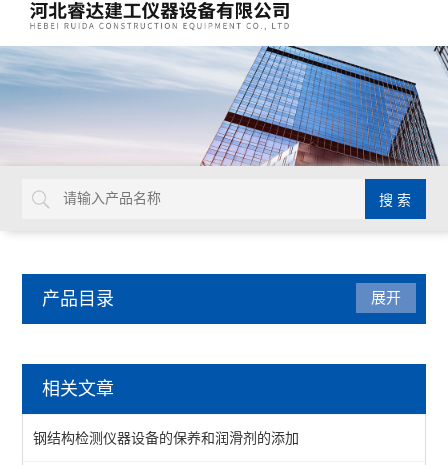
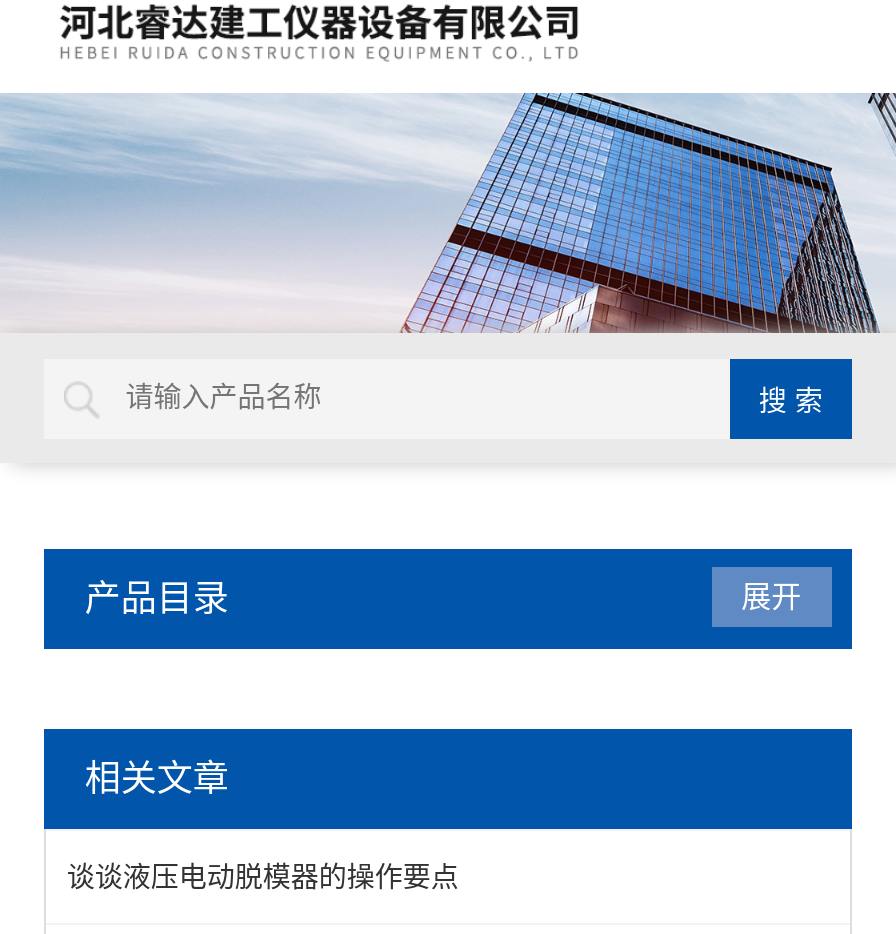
[33,430,299,446] 钢结构检测仪器设备的保养和润滑剂的添加 -> [67,861,459,893] 谈谈液压电动脱模器的操作要点

